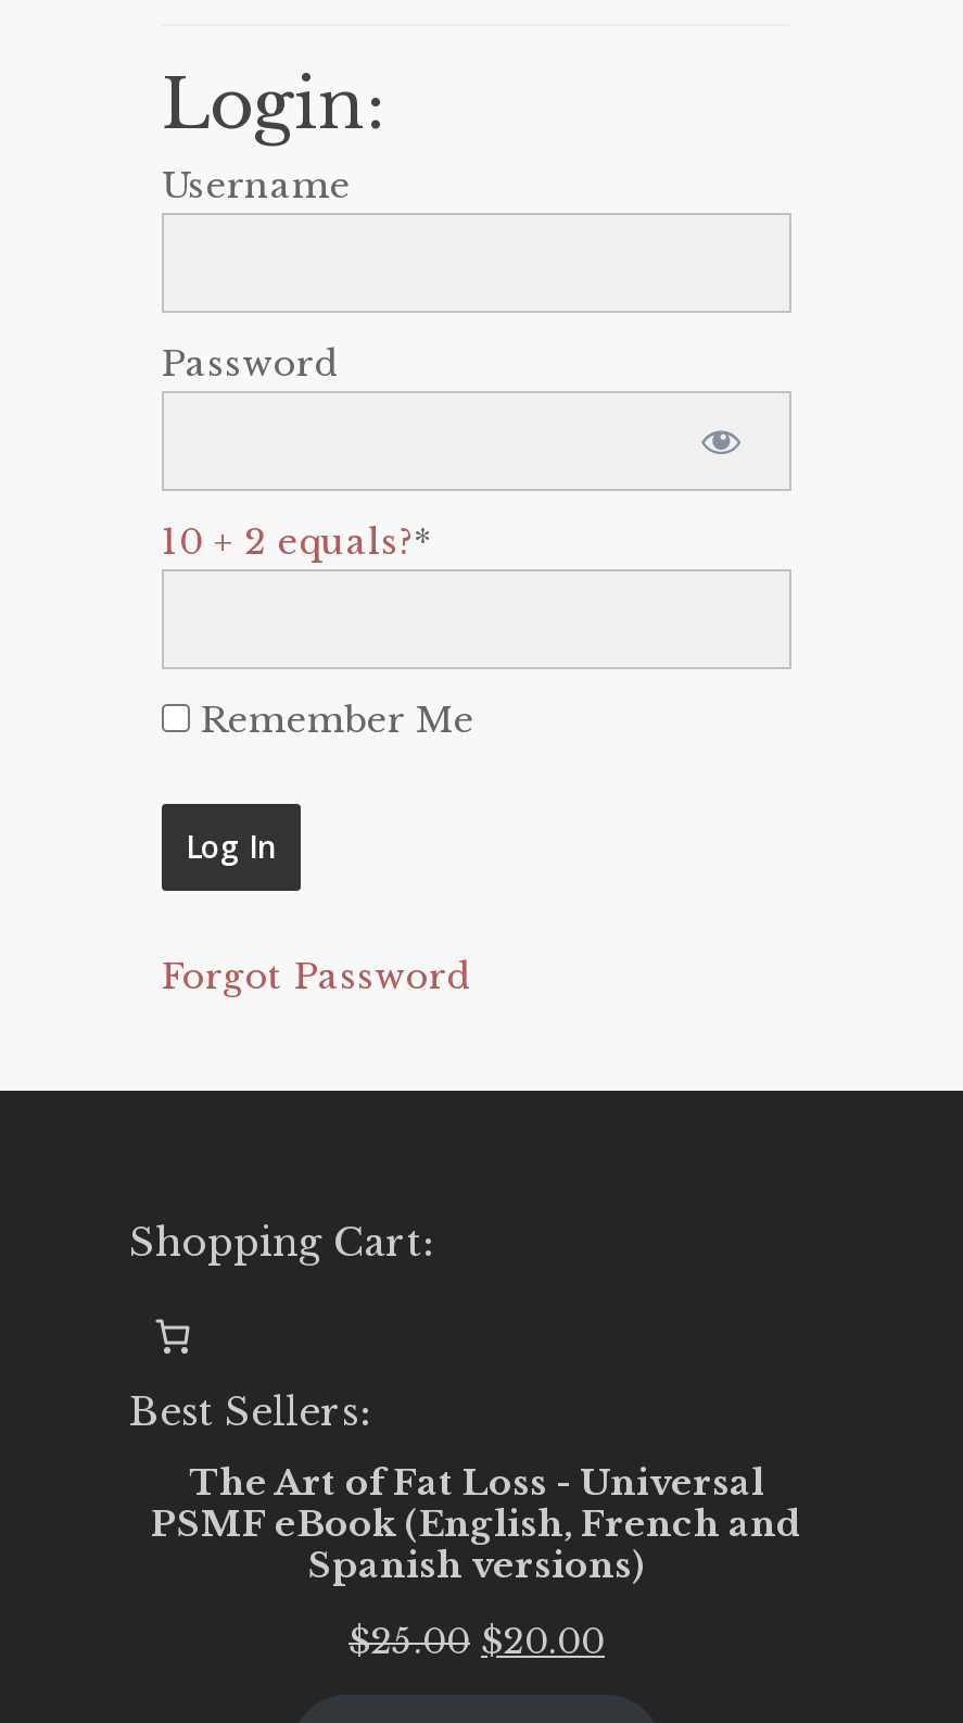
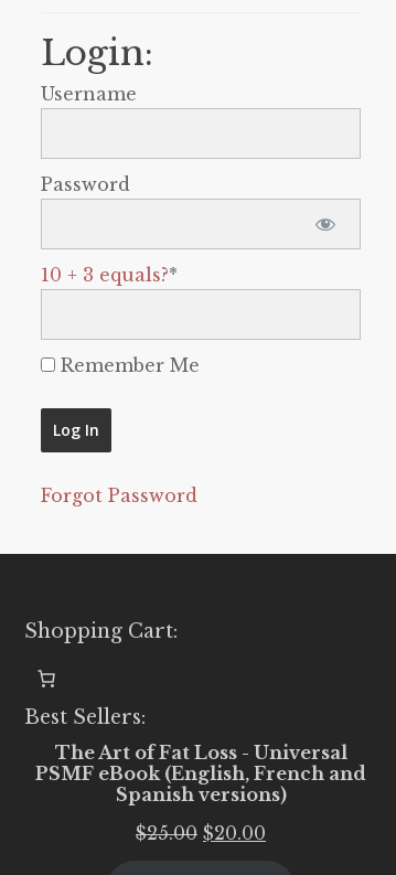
[162,519,431,563] 10 + 2 equals?* -> [41,264,178,286] 10 + 3 equals?*

